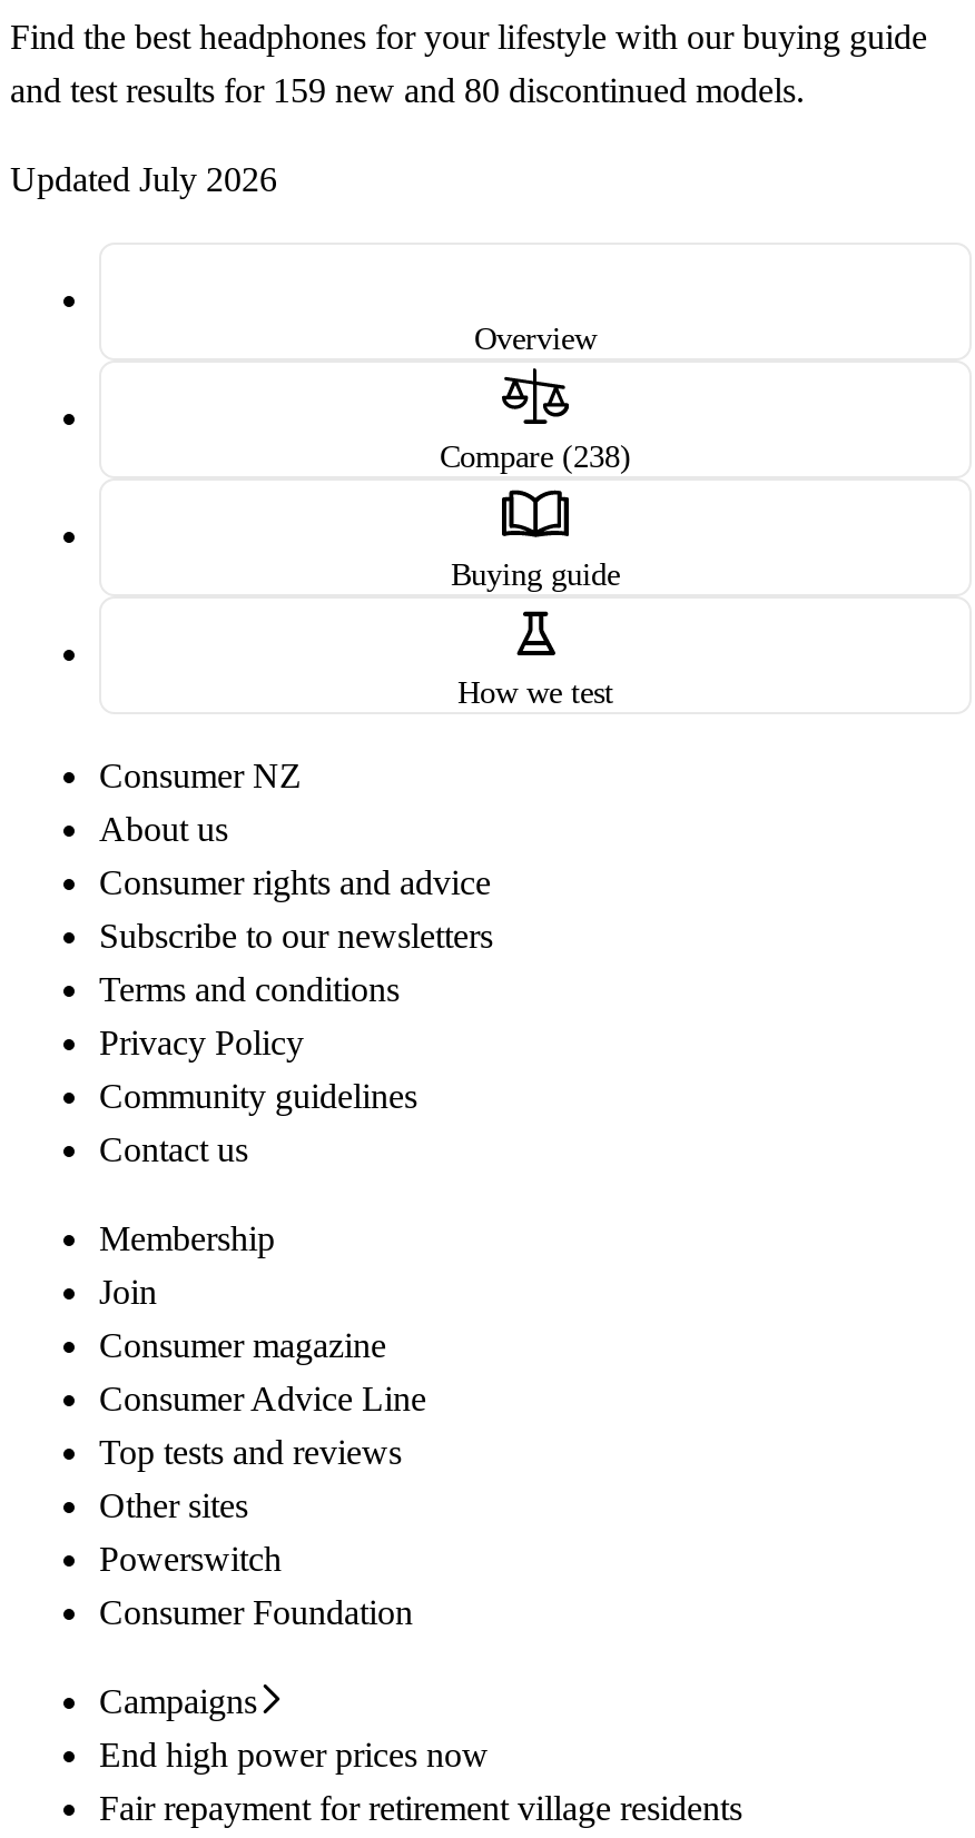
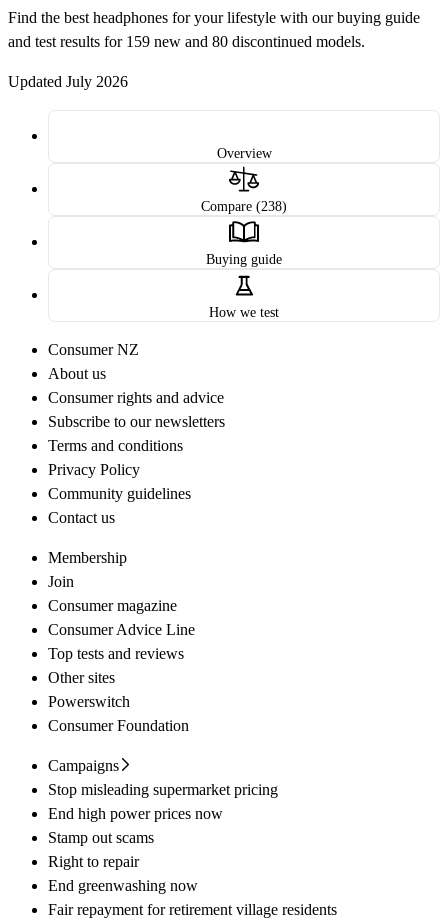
none -> [48,781,278,798] Stop misleading supermarket pricing
none -> [48,829,198,894] Stamp out scams | Right to repair | End greenwashing now

